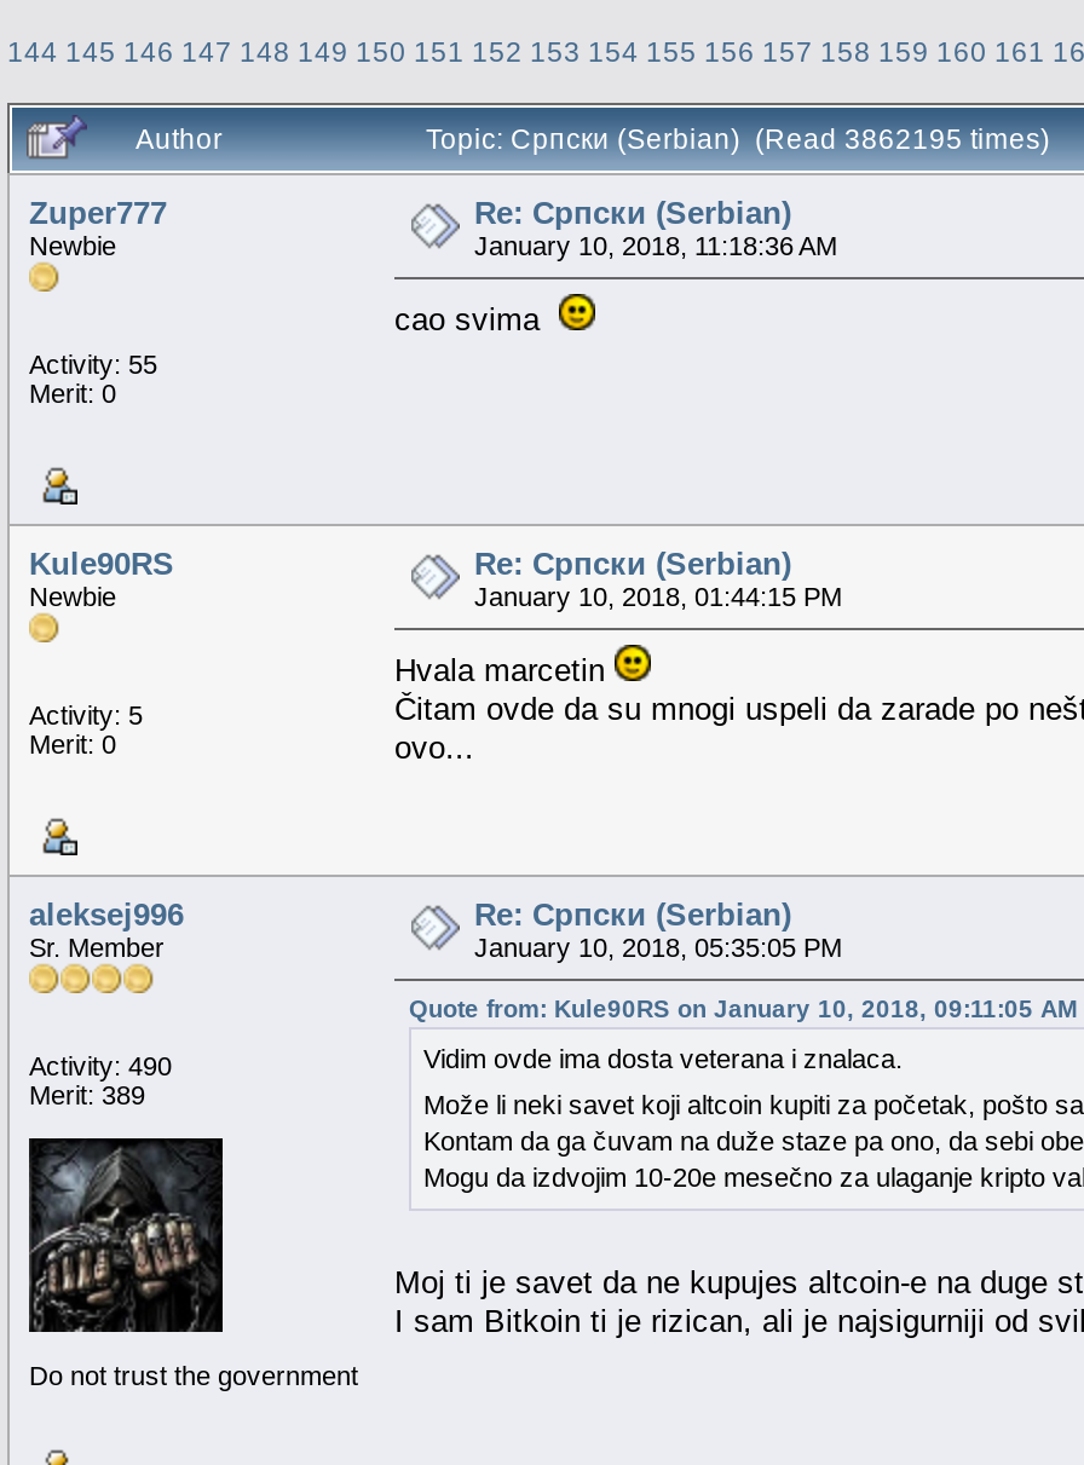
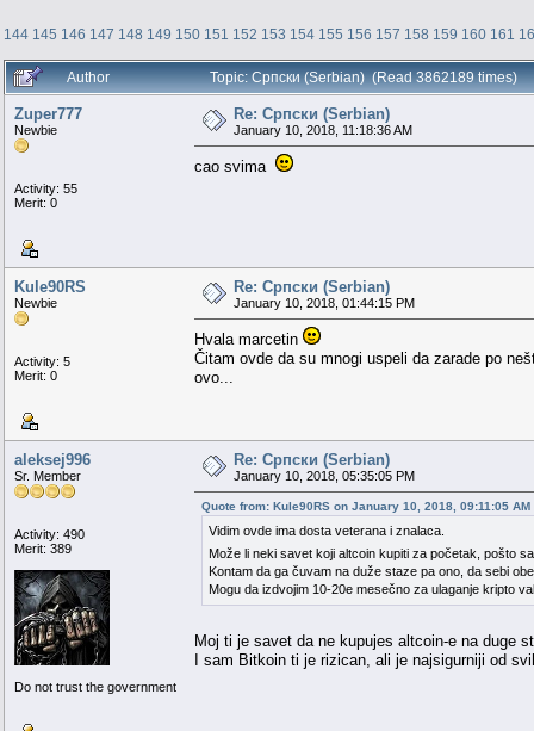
[426,121,1050,153] Topic: Српски (Serbian) (Read 3862195 times) -> [210,69,517,84] Topic: Српски (Serbian) (Read 3862189 times)

